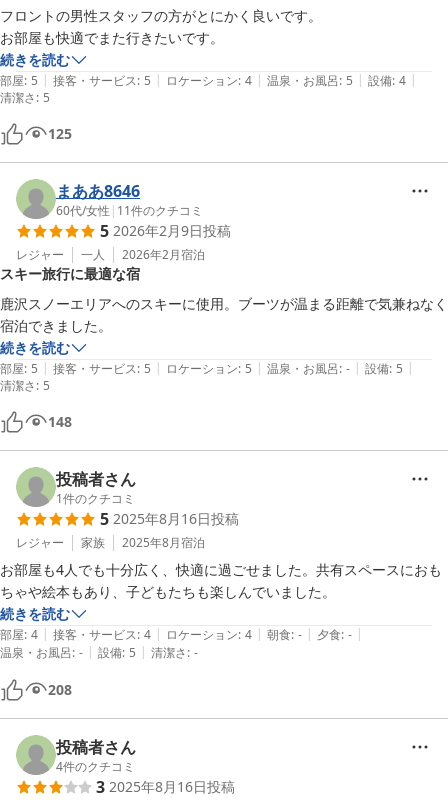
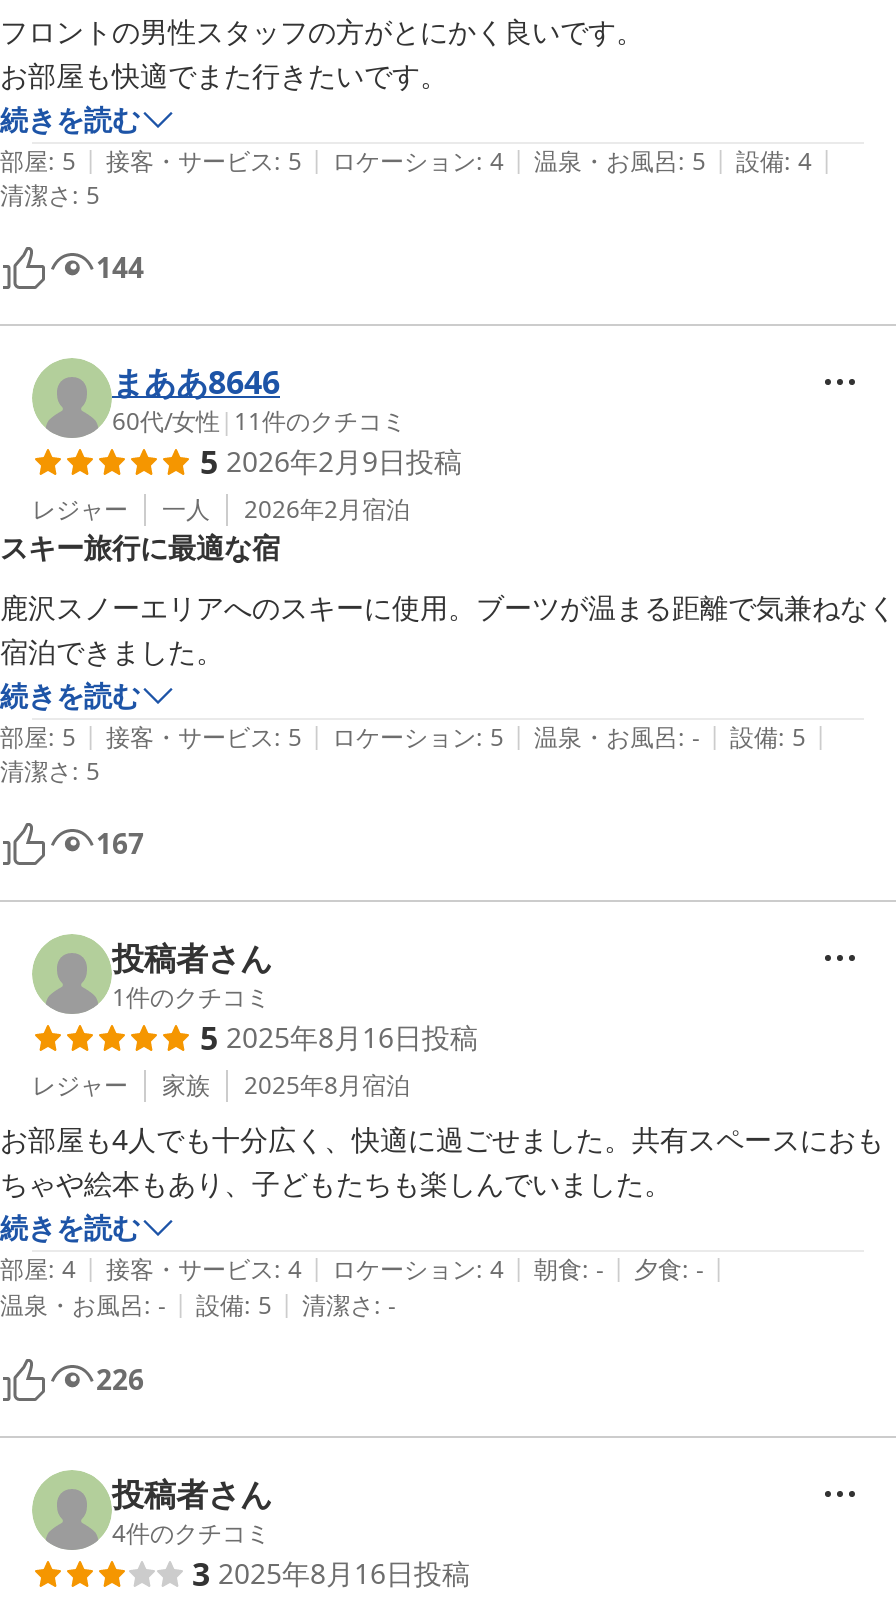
[48,124,72,143] 125 -> [96,248,144,286] 144
[48,412,72,431] 148 -> [96,824,144,862] 167
[48,680,72,699] 208 -> [96,1360,144,1398] 226

